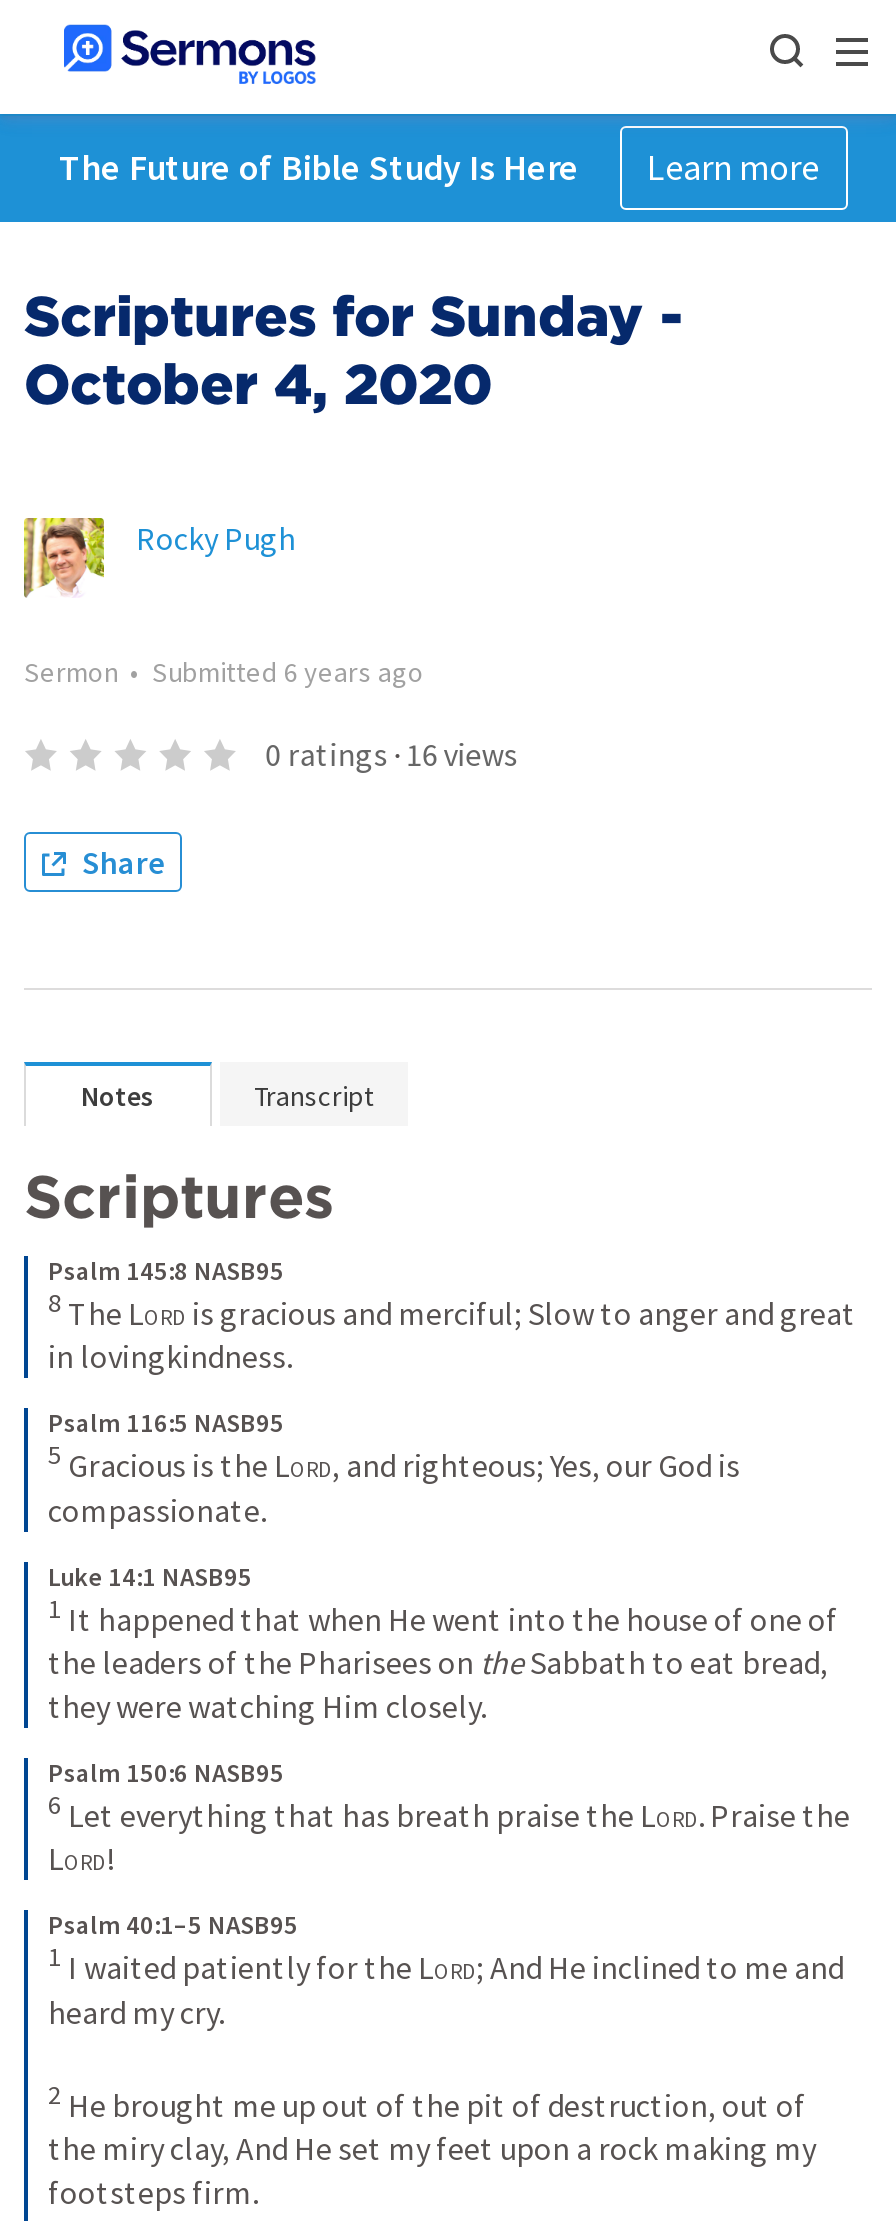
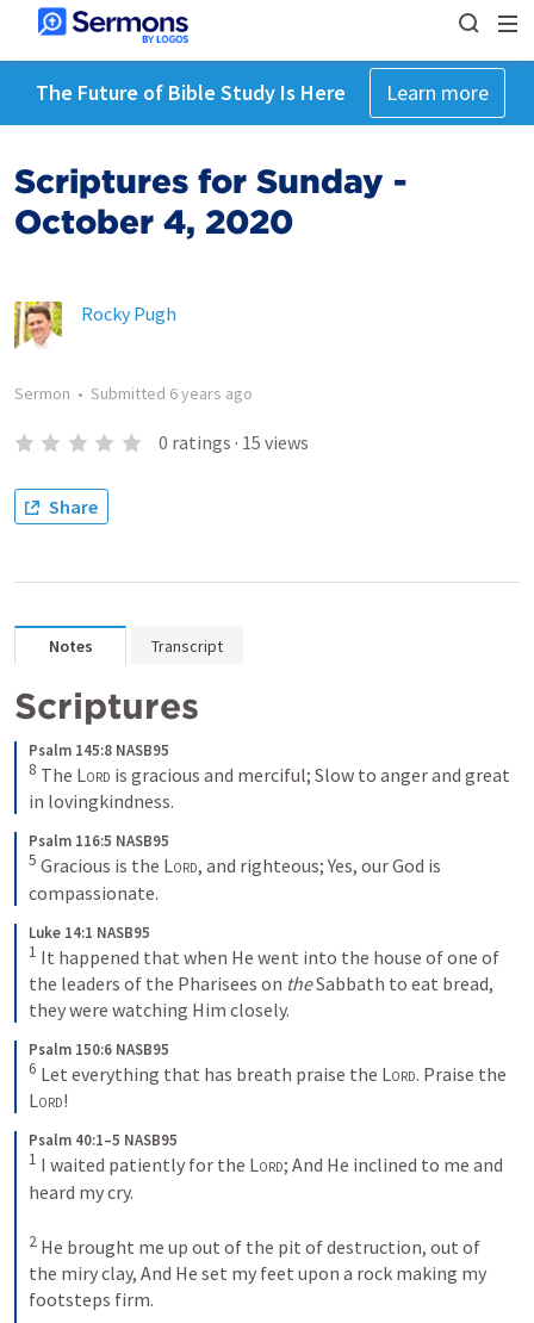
[265,734,517,774] 0 ratings · 16 views -> [158,430,308,454] 0 ratings · 15 views

